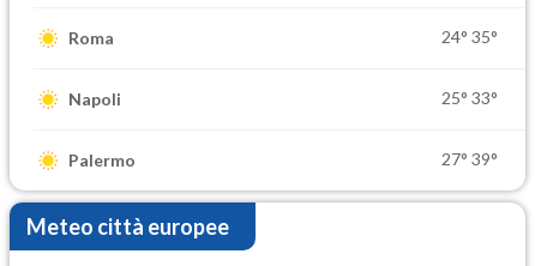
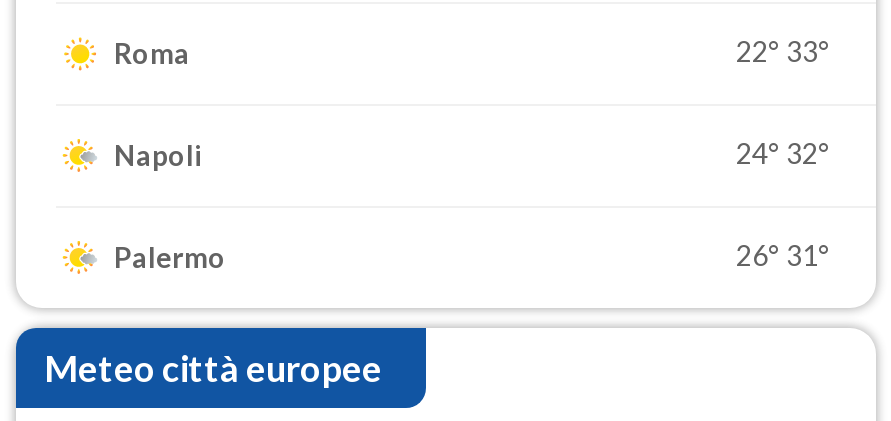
[441,27,498,47] 24° 35° -> [736,35,830,69] 22° 33°
[441,88,498,108] 25° 33° -> [736,137,830,171] 24° 32°
[441,149,498,169] 27° 39° -> [736,239,830,273] 26° 31°

